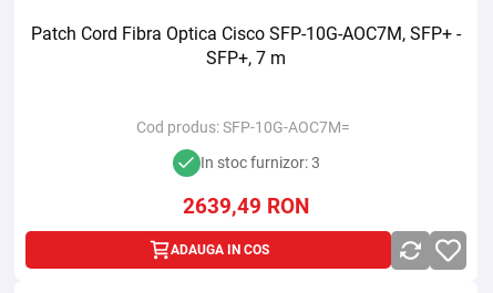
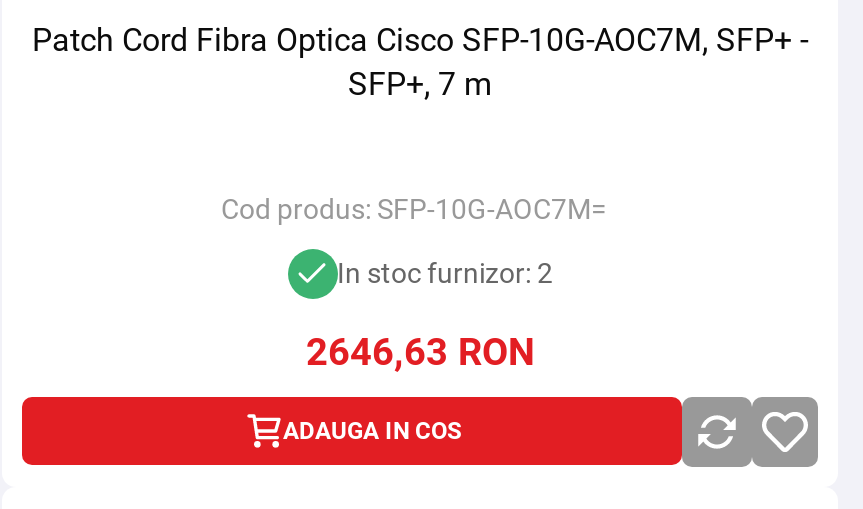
[200,153,320,171] In stoc furnizor: 3 -> [337,256,553,288] In stoc furnizor: 2
[183,193,309,219] 2639,49 RON -> [306,328,534,374] 2646,63 RON

